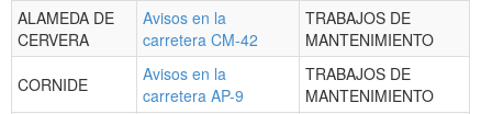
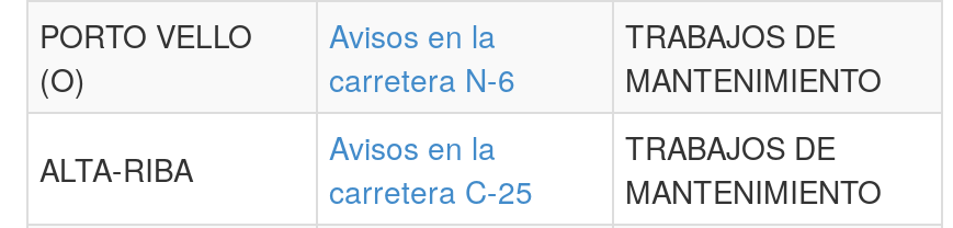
[18,7,114,51] ALAMEDA DE | CERVERA -> [39,14,252,102] PORTO VELLO | (O)
[143,29,258,51] carretera CM-42 -> [329,58,515,102] carretera N-6
[18,74,88,96] CORNIDE -> [39,148,193,191] ALTA-RIBA
[143,85,244,107] carretera AP-9 -> [329,169,533,213] carretera C-25

